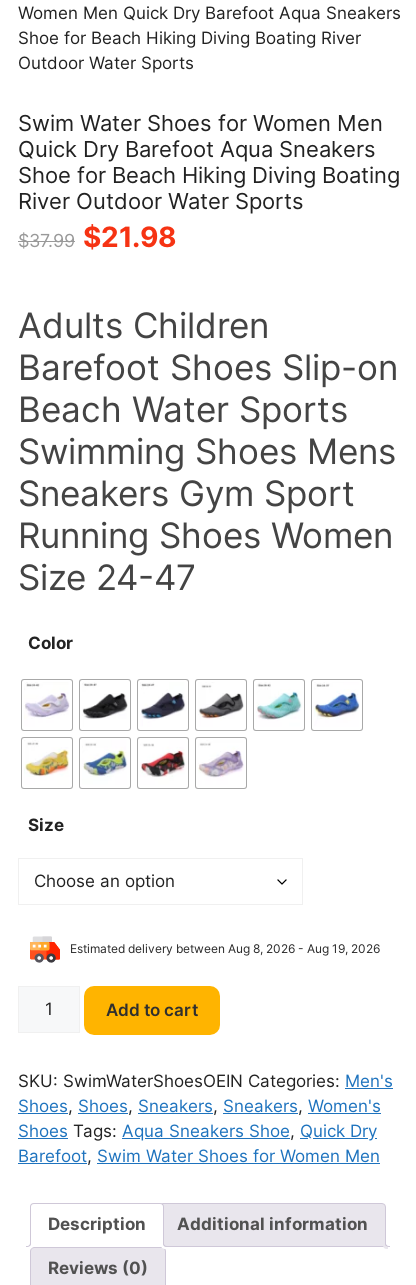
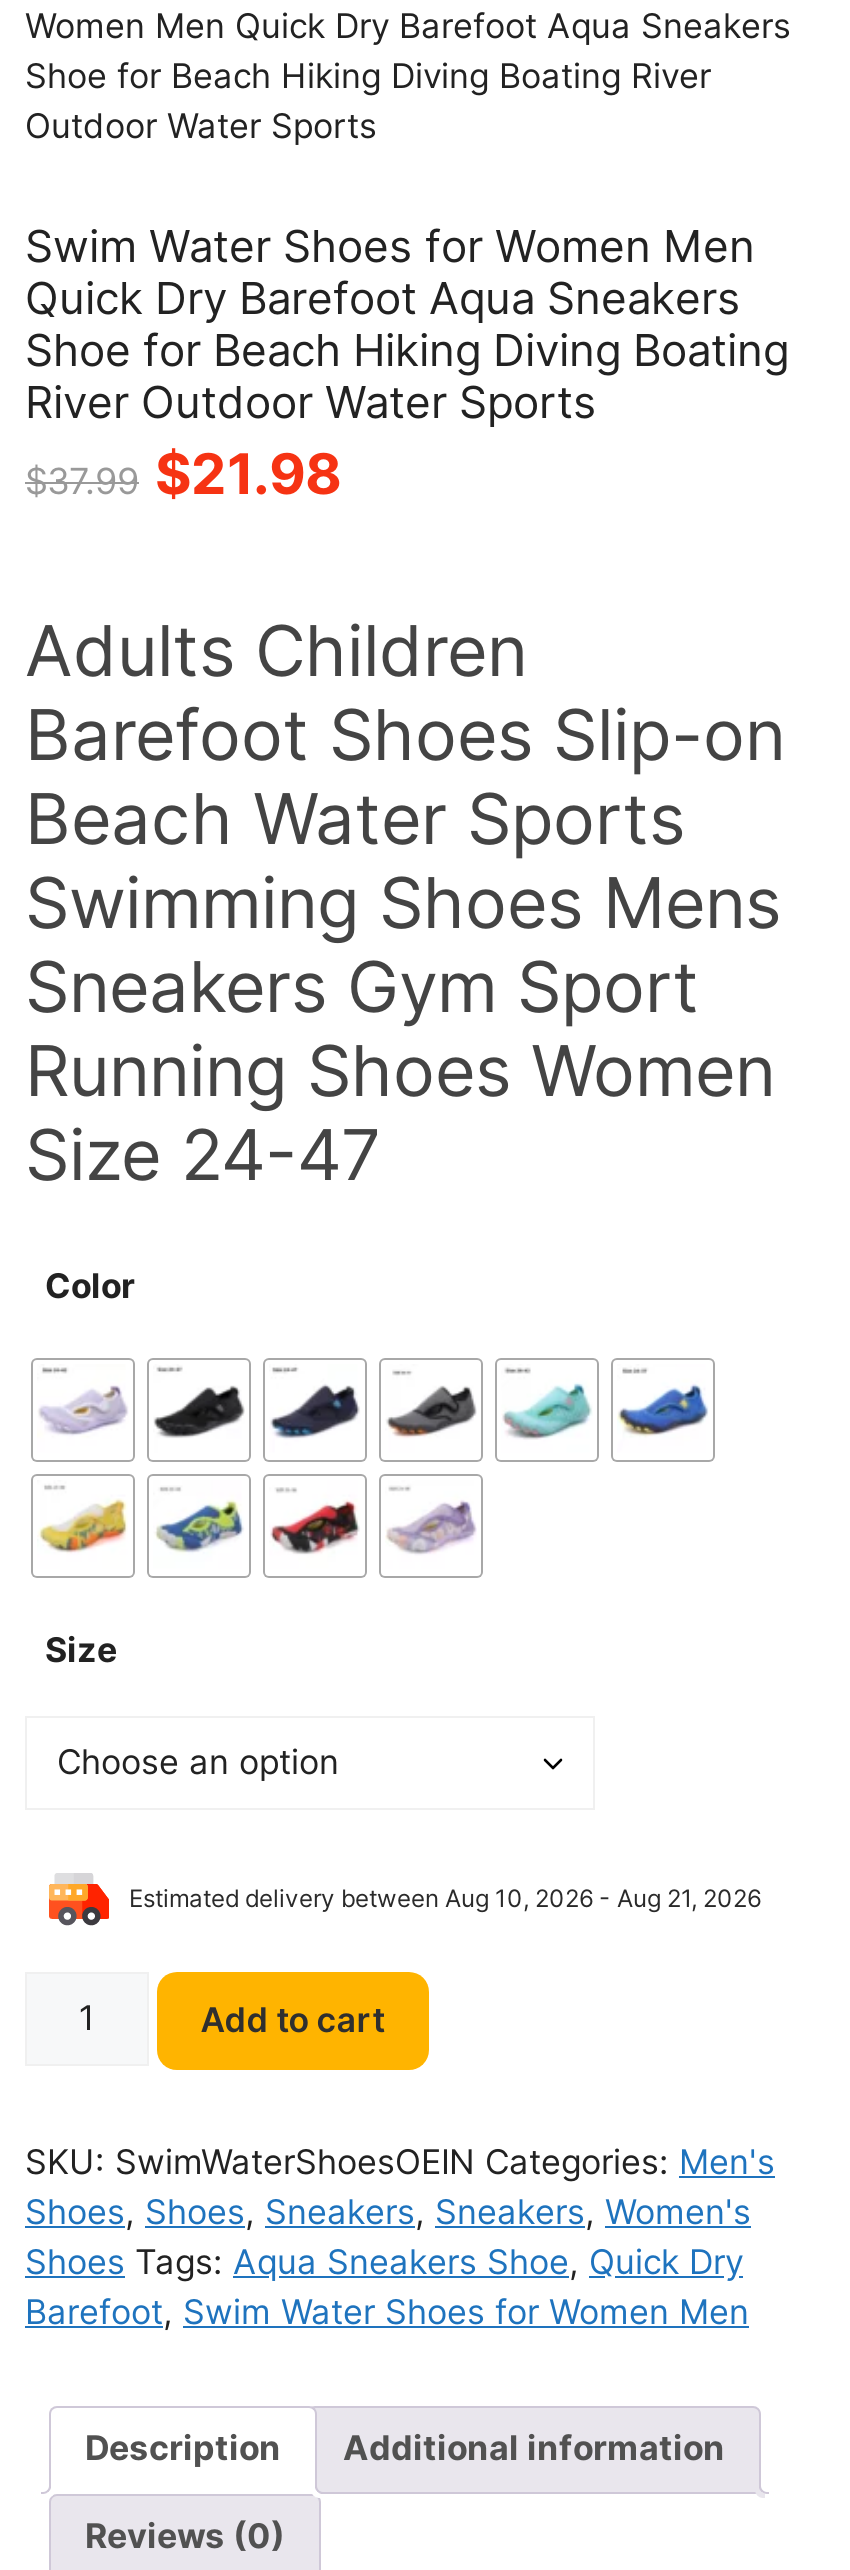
[67,941,380,956] Estimated delivery between Aug 8, 2026 - Aug 19, 2026 -> [123,1882,761,1912] Estimated delivery between Aug 10, 2026 - Aug 21, 2026

